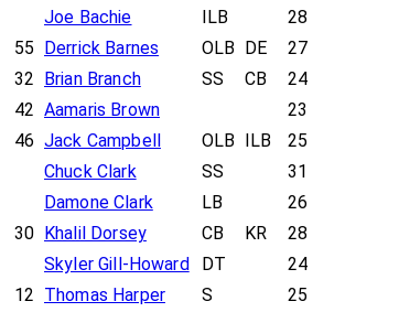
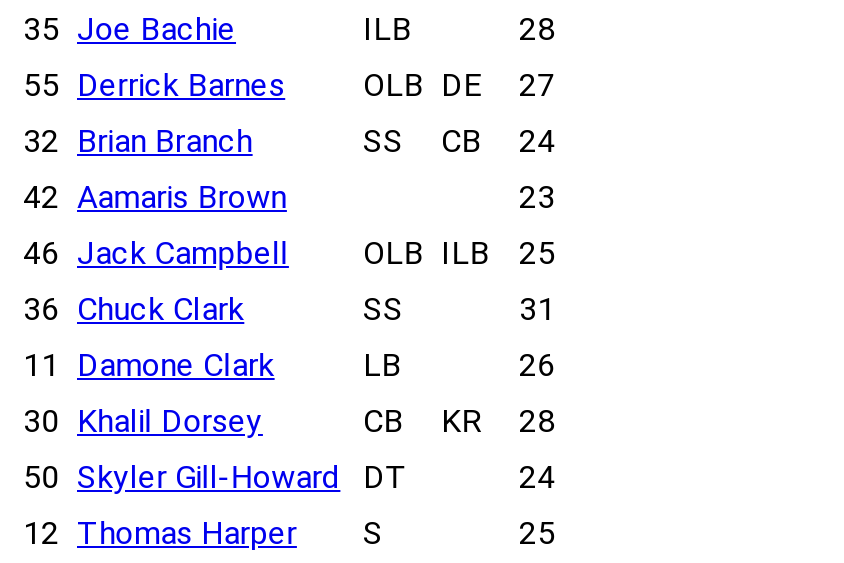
[44,7,132,28] Joe Bachie -> [23,10,236,48] 35 Joe Bachie
[44,161,136,182] Chuck Clark -> [23,290,244,328] 36 Chuck Clark
[44,192,153,213] Damone Clark -> [23,346,275,384] 11 Damone Clark
[44,254,226,275] Skyler Gill-Howard DT -> [23,458,408,496] 50 Skyler Gill-Howard DT

